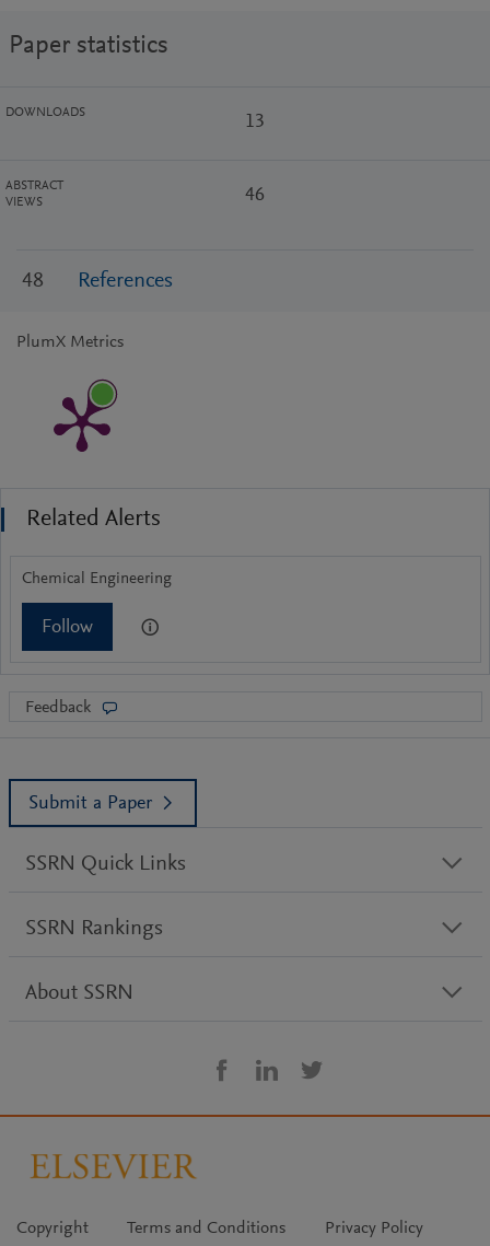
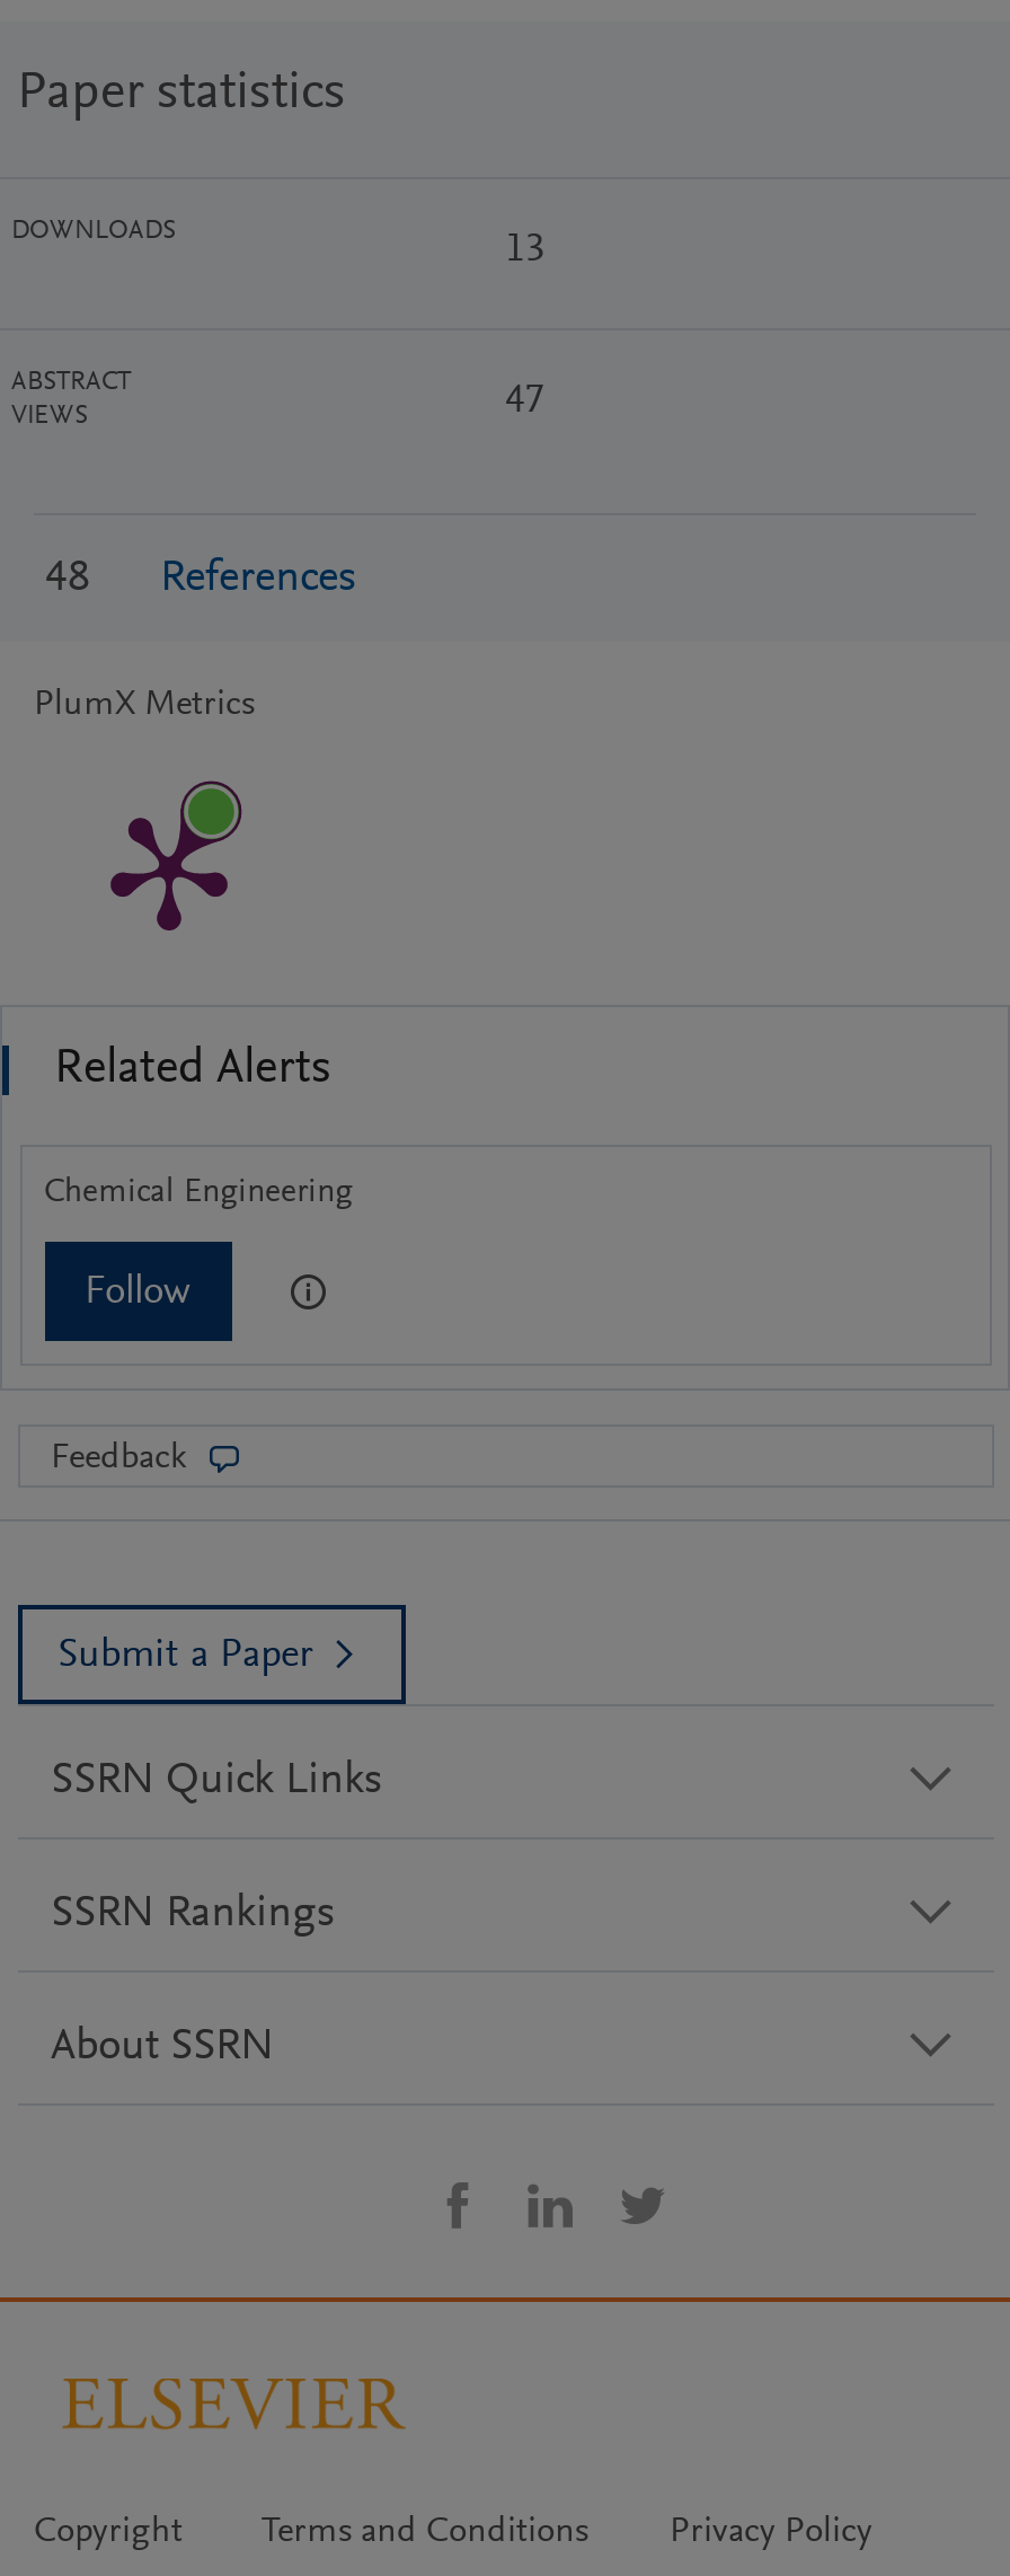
[245,186,265,206] 46 -> [505,382,546,423] 47

